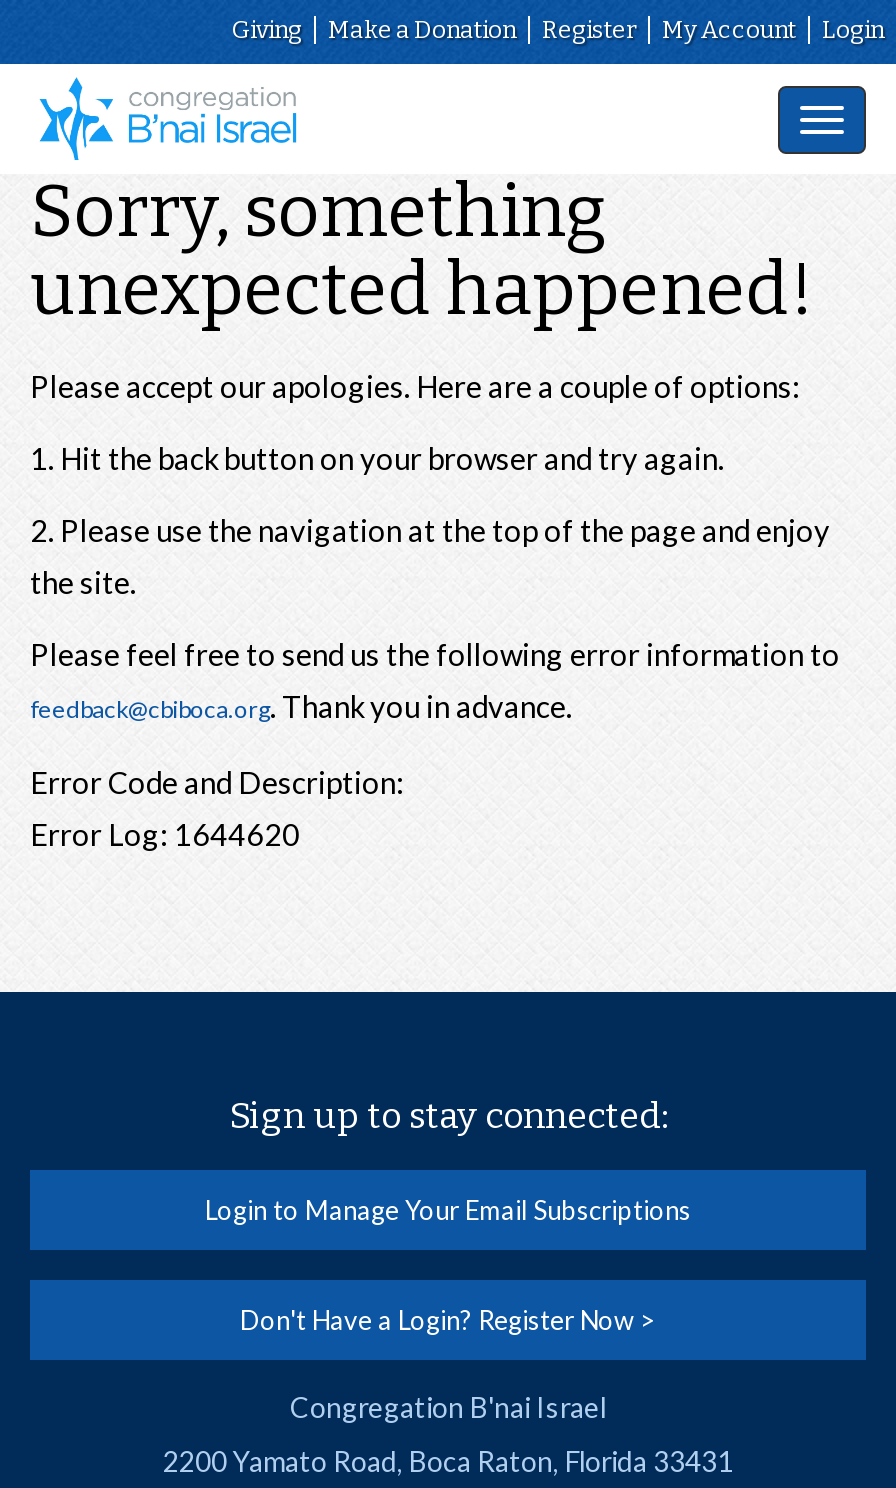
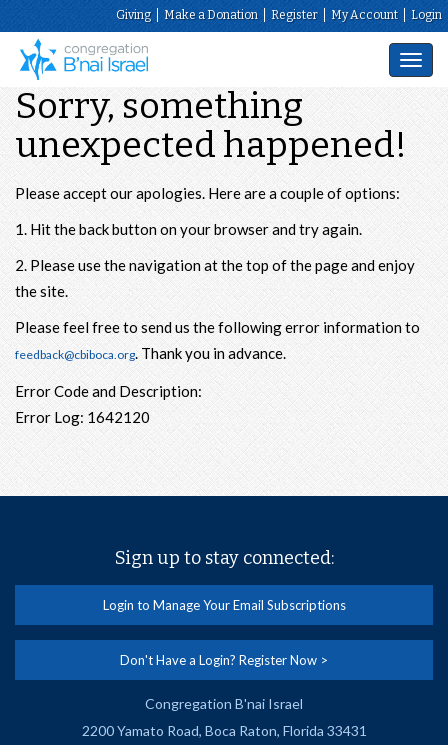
[30,816,300,852] Error Log: 1644620 -> [15,408,150,426] Error Log: 1642120

